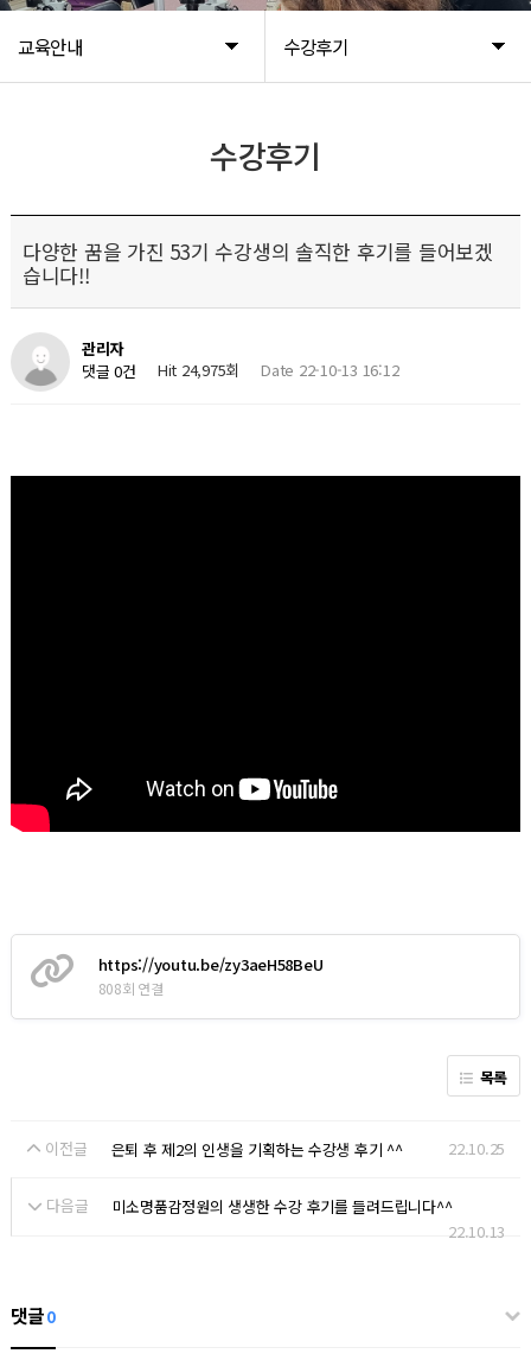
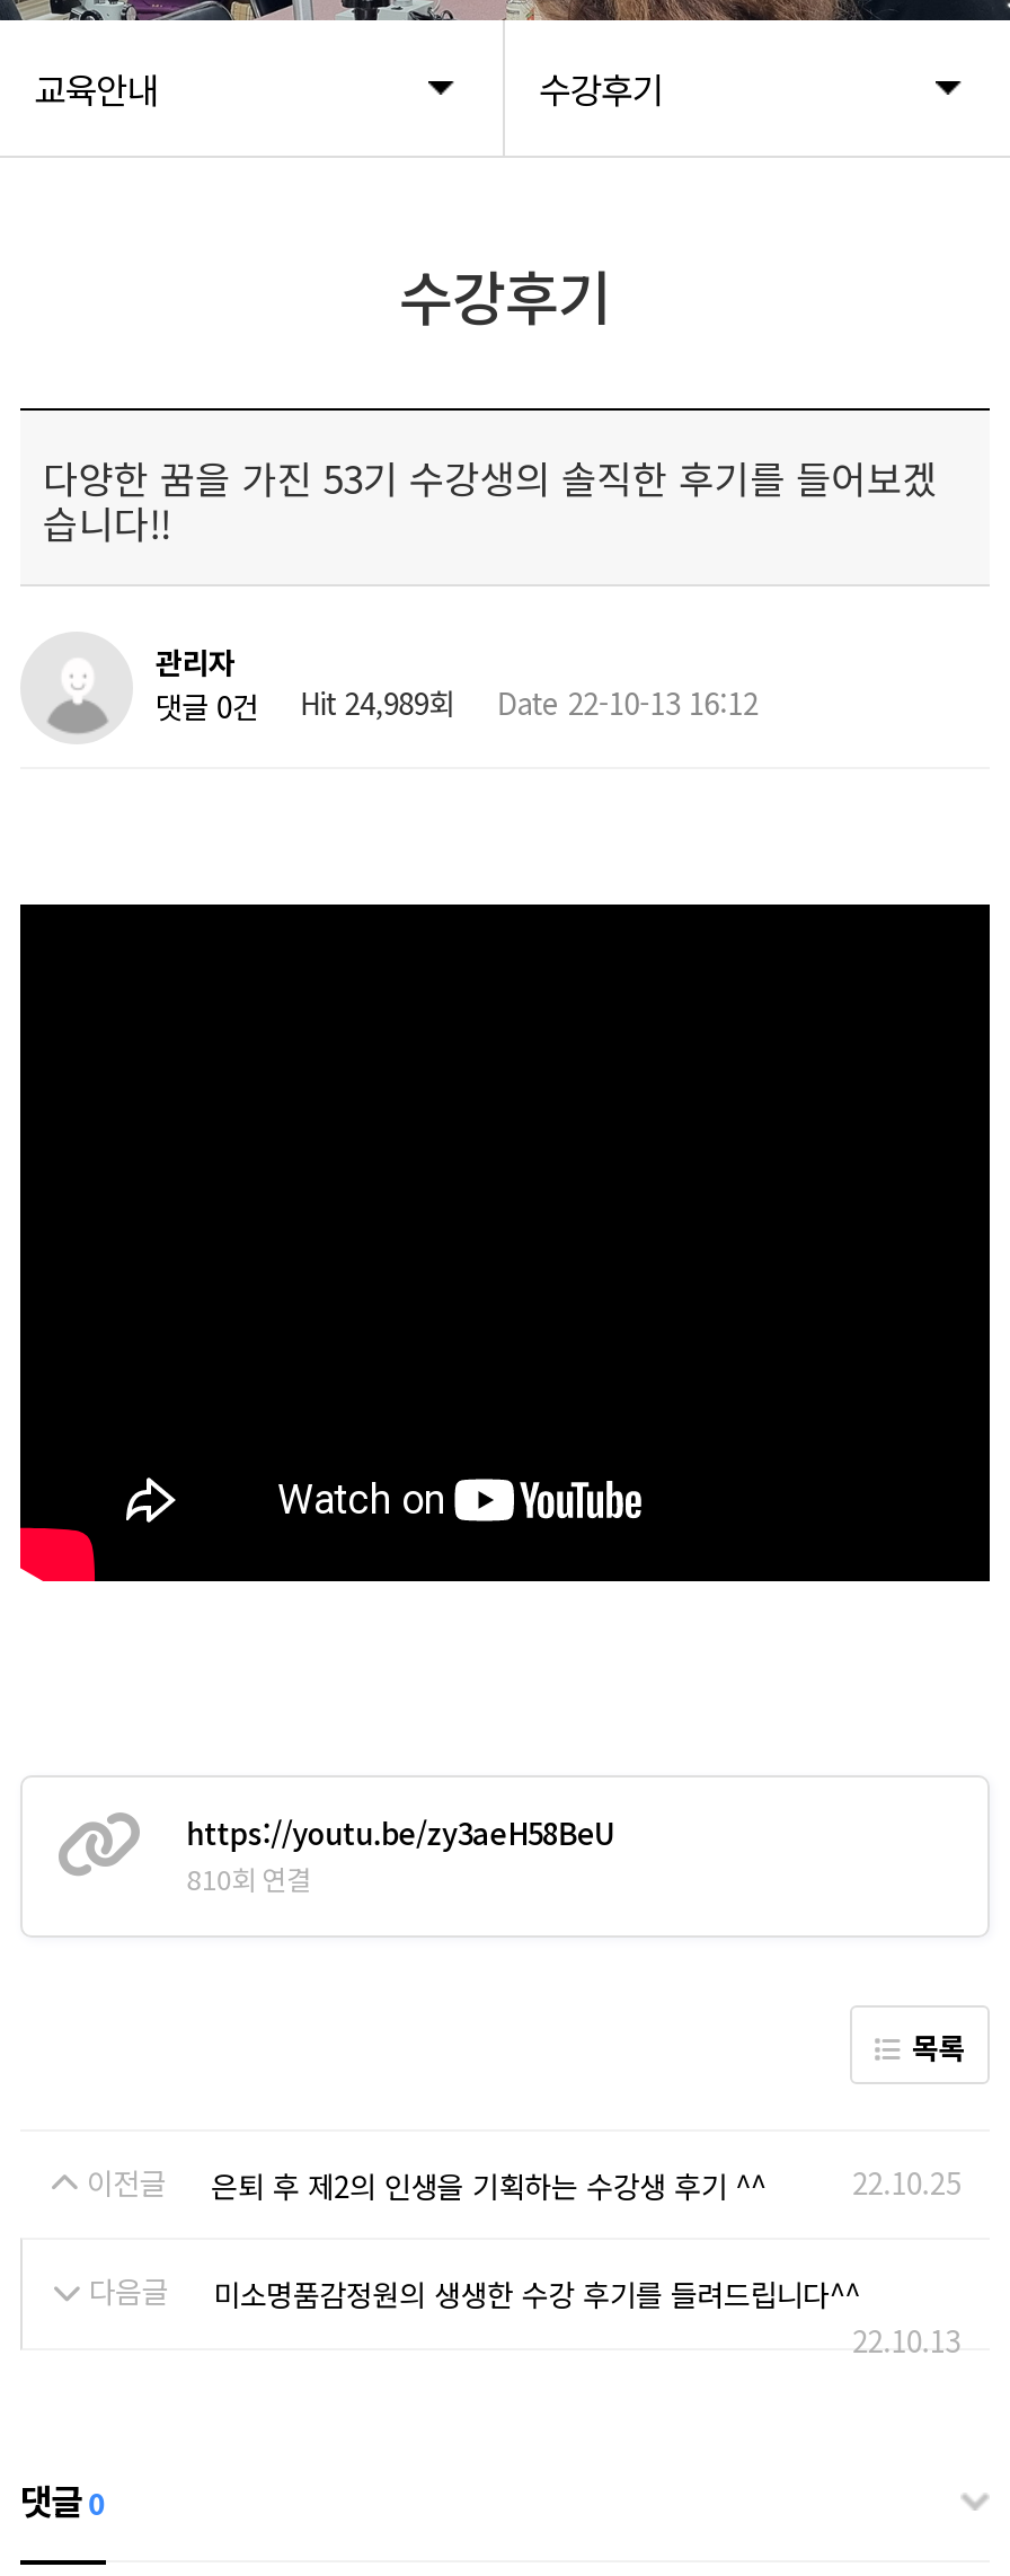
[82,358,399,383] 댓글 0건 Hit 24,975회 Date 22-10-13 16:12 -> [156,681,758,727] 댓글 0건 Hit 24,989회 Date 22-10-13 16:12
[98,978,163,998] 808회 연결 -> [186,1859,311,1897] 810회 연결

